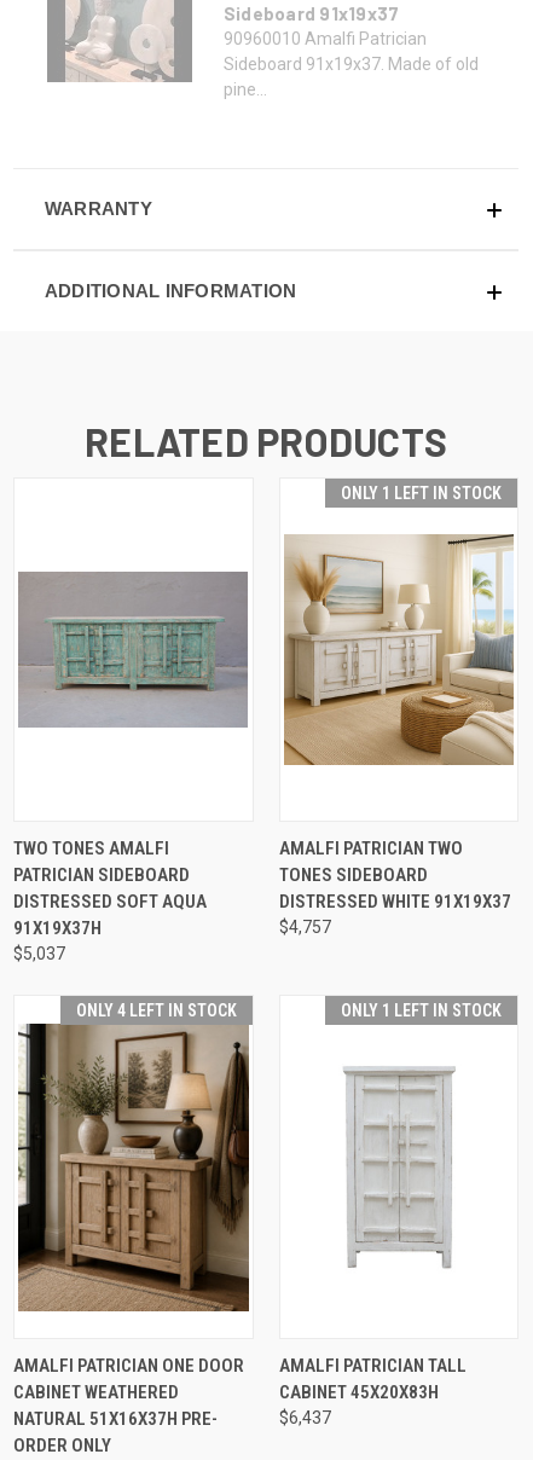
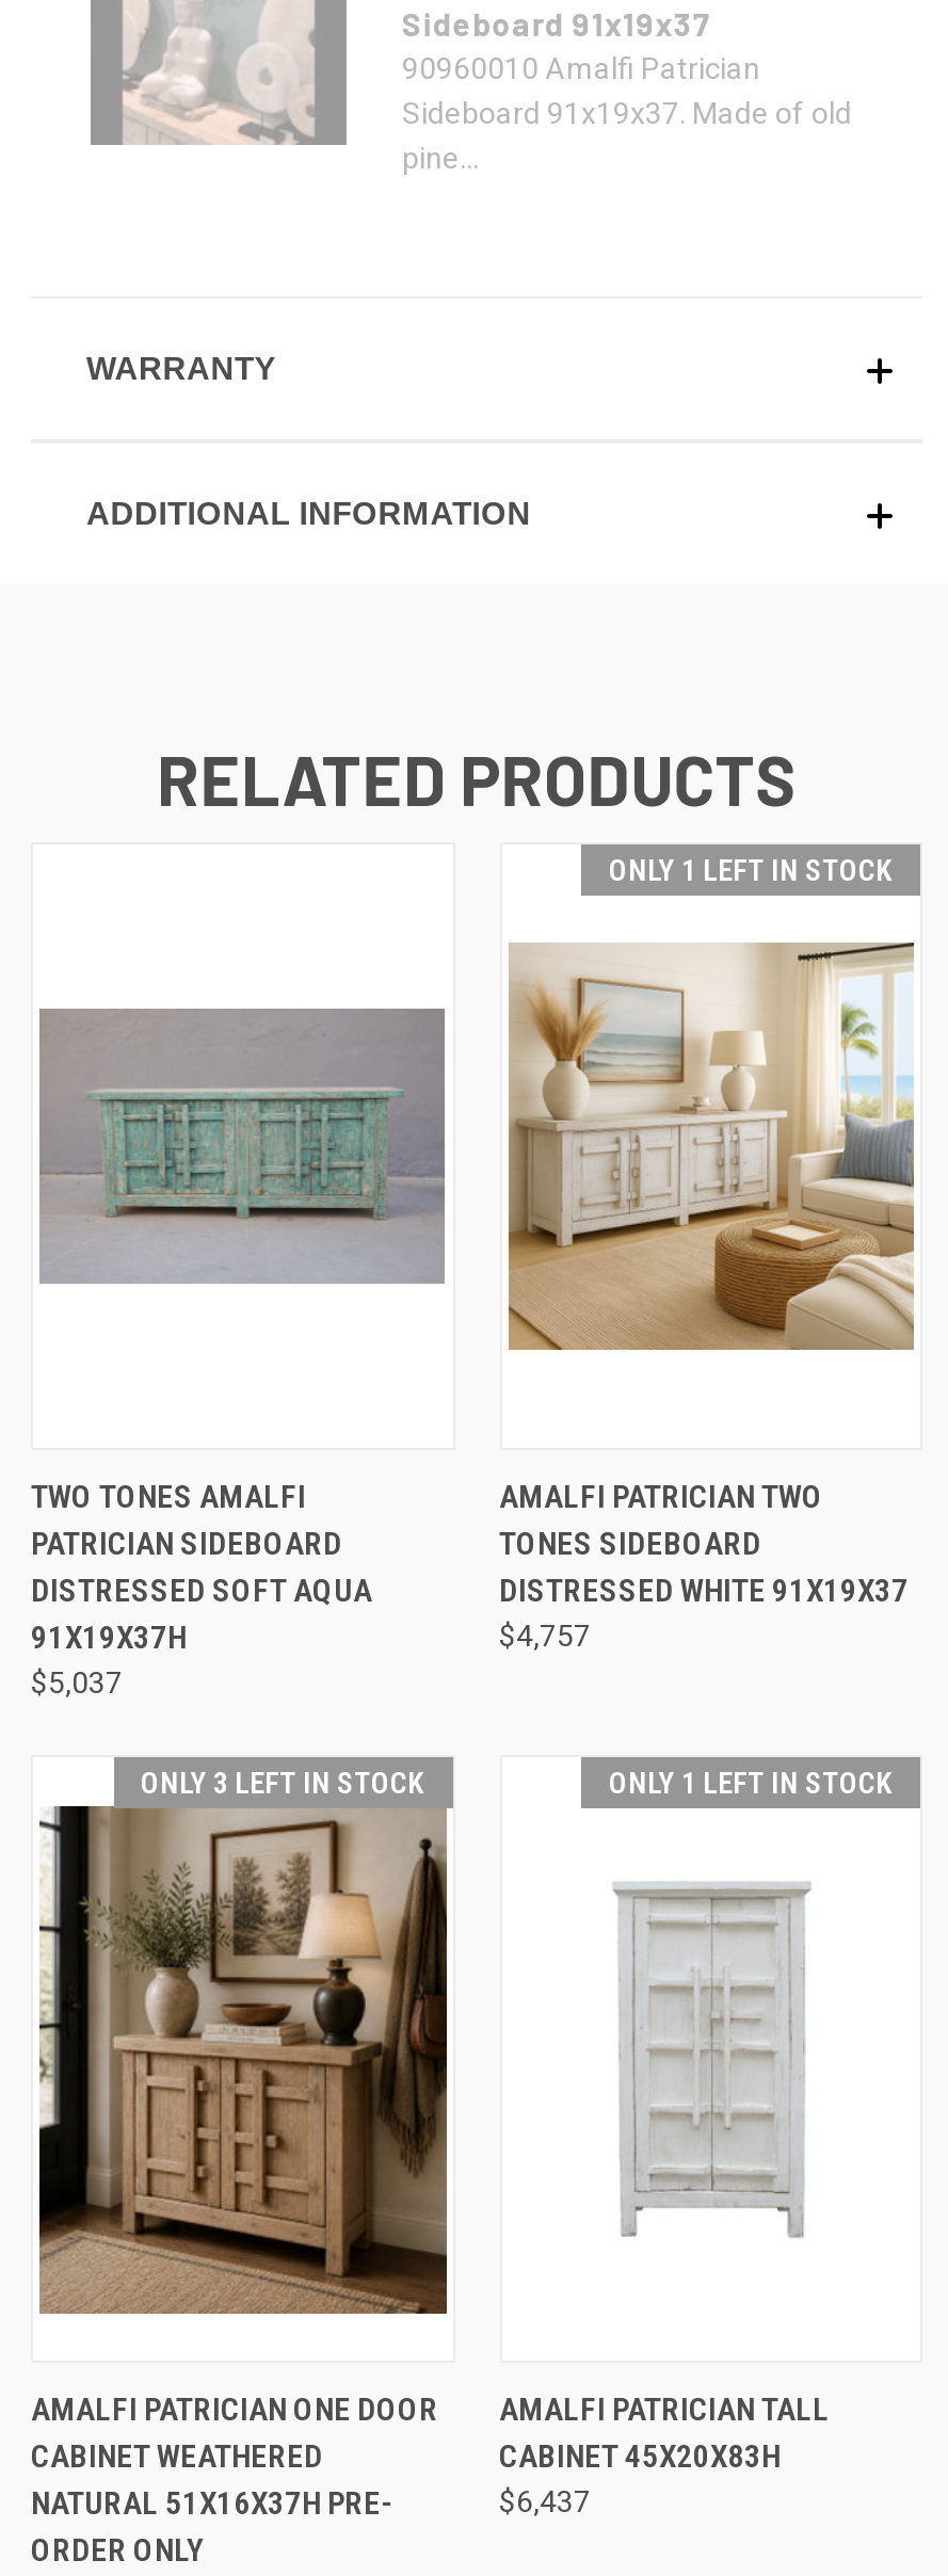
[76,1001,236,1020] ONLY 4 LEFT IN STOCK -> [141,1766,424,1800] ONLY 3 LEFT IN STOCK

